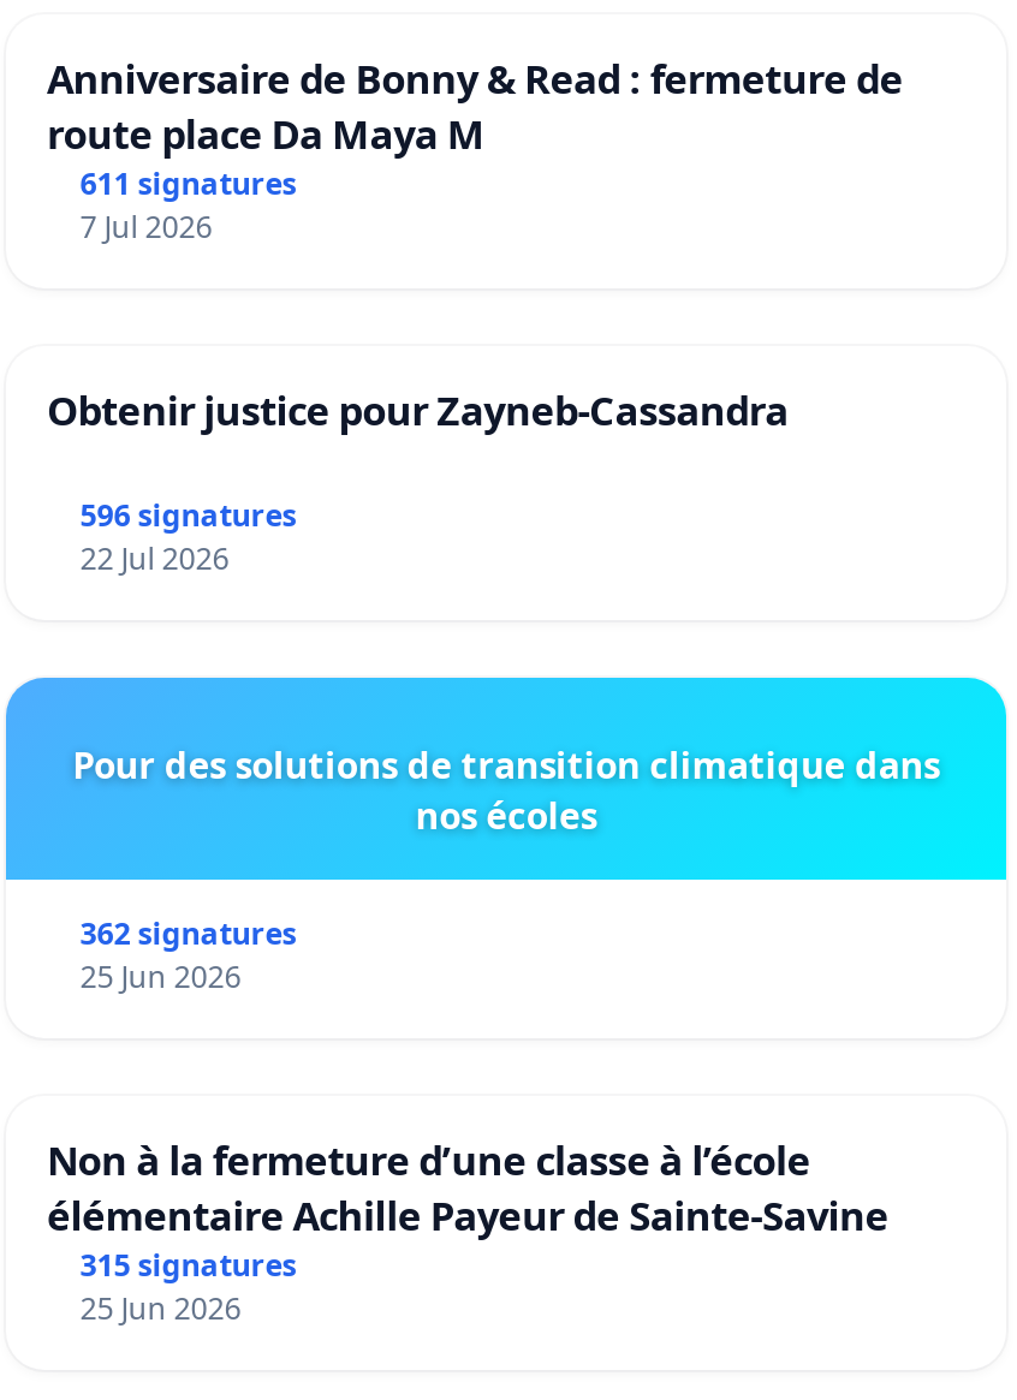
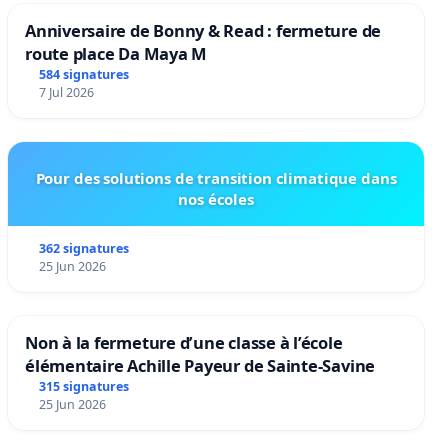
[80,163,296,204] 611 signatures -> [39,66,129,83] 584 signatures
[47,382,788,579] Obtenir justice pour Zayneb-Cassandra | 596 signatures | 22 Jul 2026 -> none

